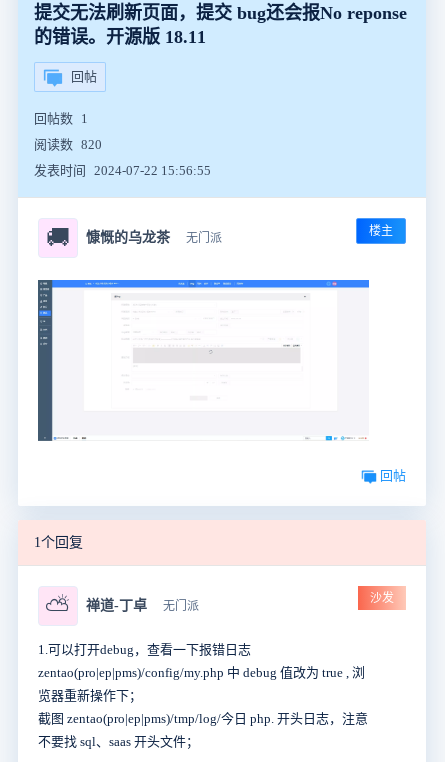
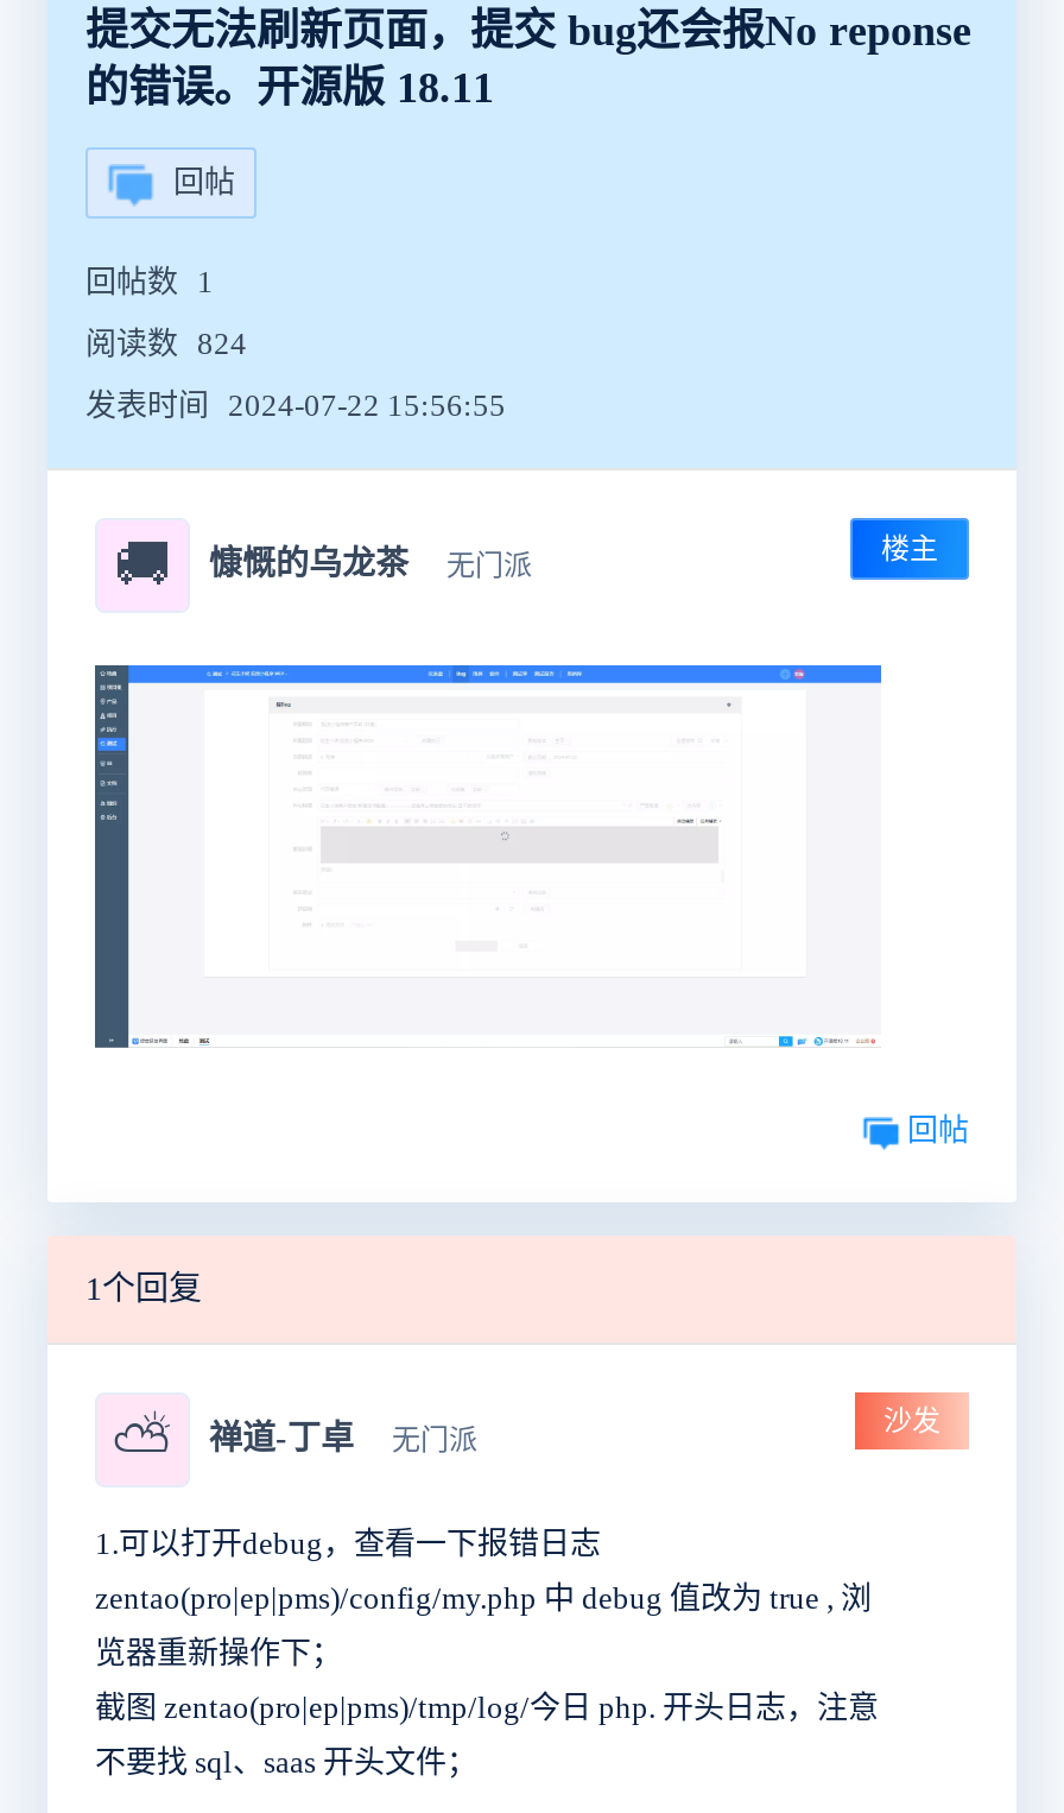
[34,137,102,152] 阅读数 820 -> [85,326,247,361] 阅读数 824

